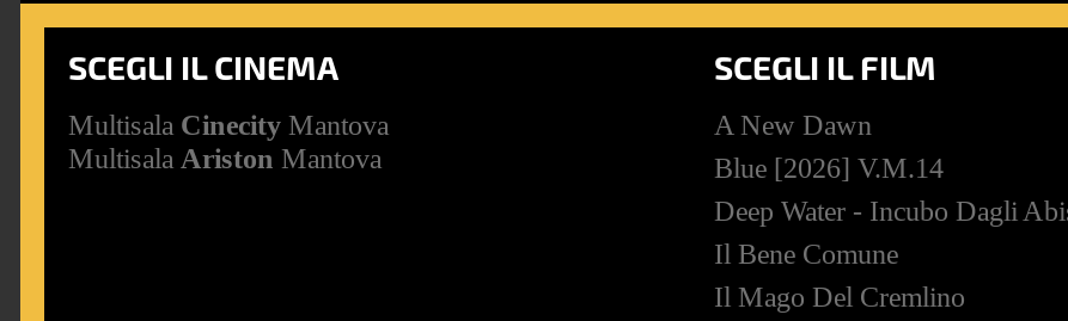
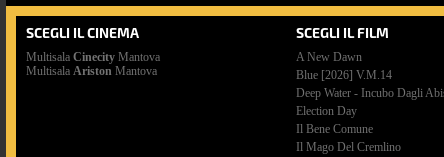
none -> [296,104,357,118] Election Day

